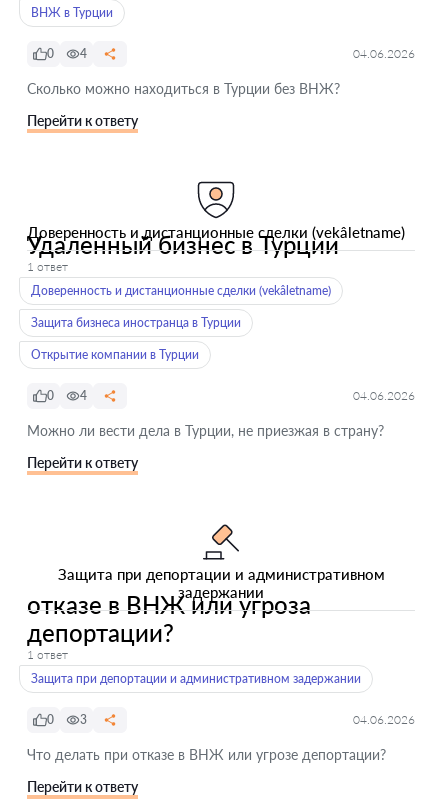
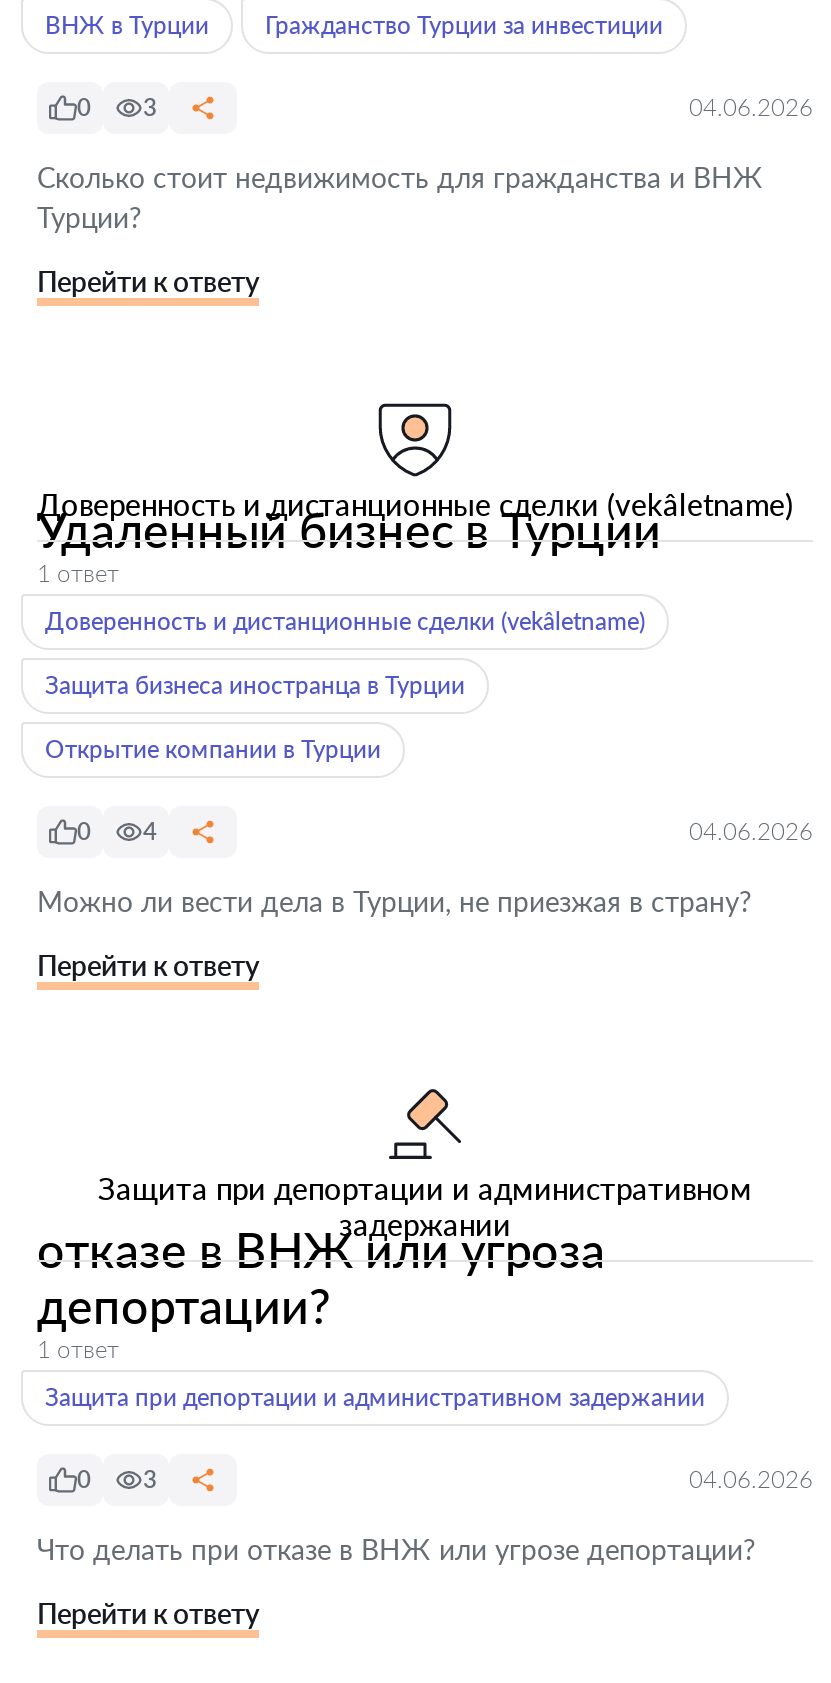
none -> [265,10,663,40] Гражданство Турции за инвестиции
[47,46,87,61] 0 4 -> [77,92,157,122] 0 3
[27,80,340,97] Сколько можно находиться в Турции без ВНЖ? -> [37,160,763,234] Сколько стоит недвижимость для гражданства и ВНЖ | Турции?

